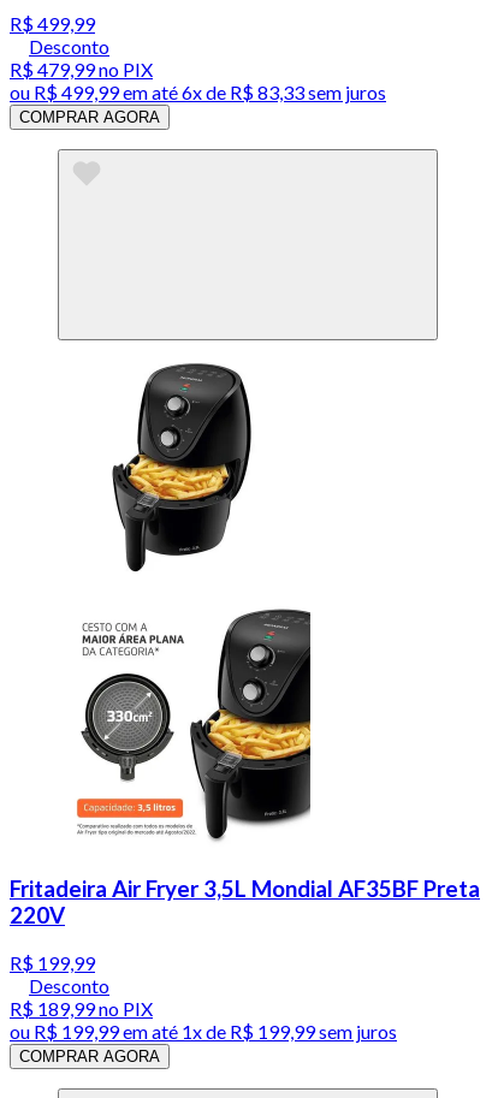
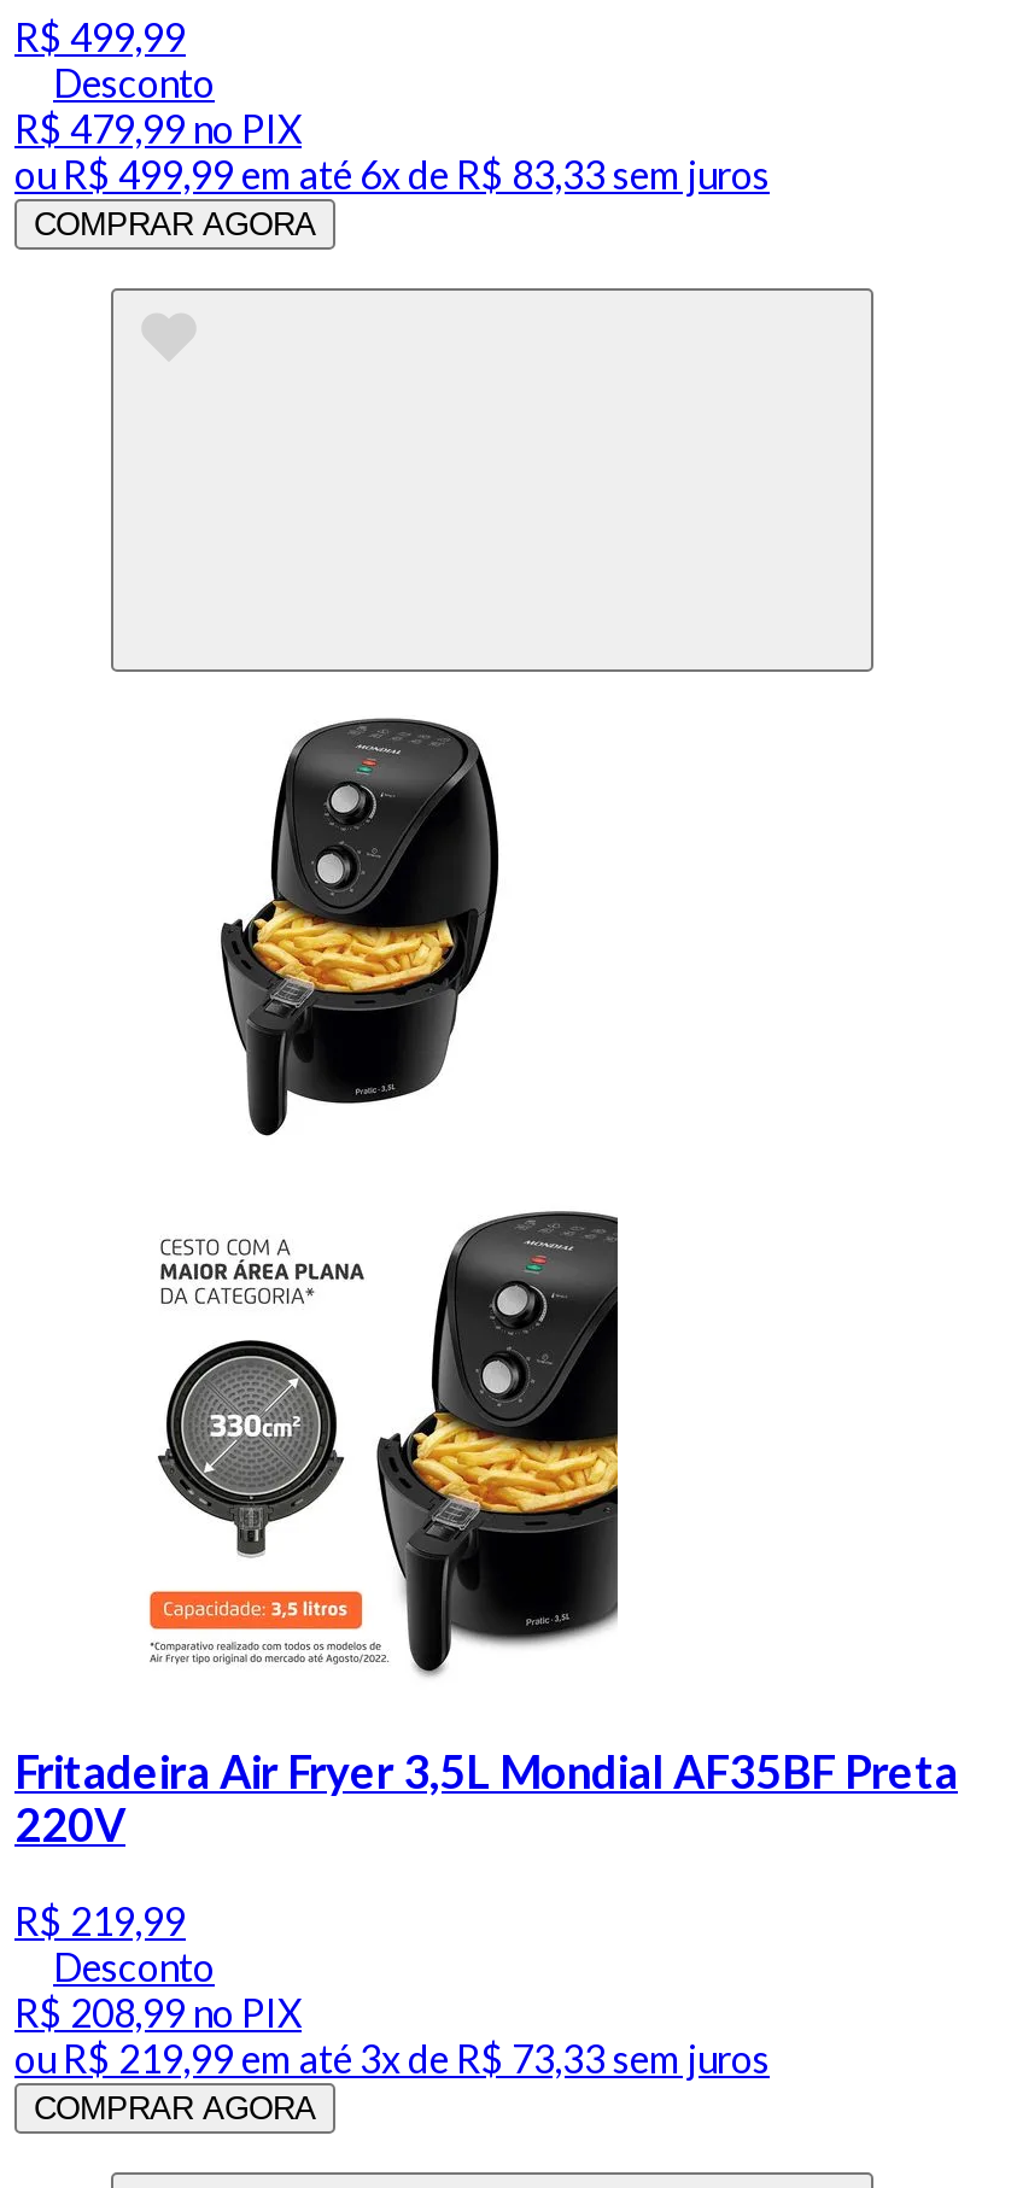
[10,951,95,974] R$ 199,99 -> [14,1897,186,1943] R$ 219,99
[10,997,153,1020] R$ 189,99no PIX -> [14,1988,302,2034] R$ 208,99no PIX
[10,1020,397,1042] ouR$ 199,99em até 1x de R$ 199,99 sem juros -> [14,2034,770,2080] ouR$ 219,99em até 3x de R$ 73,33 sem juros

